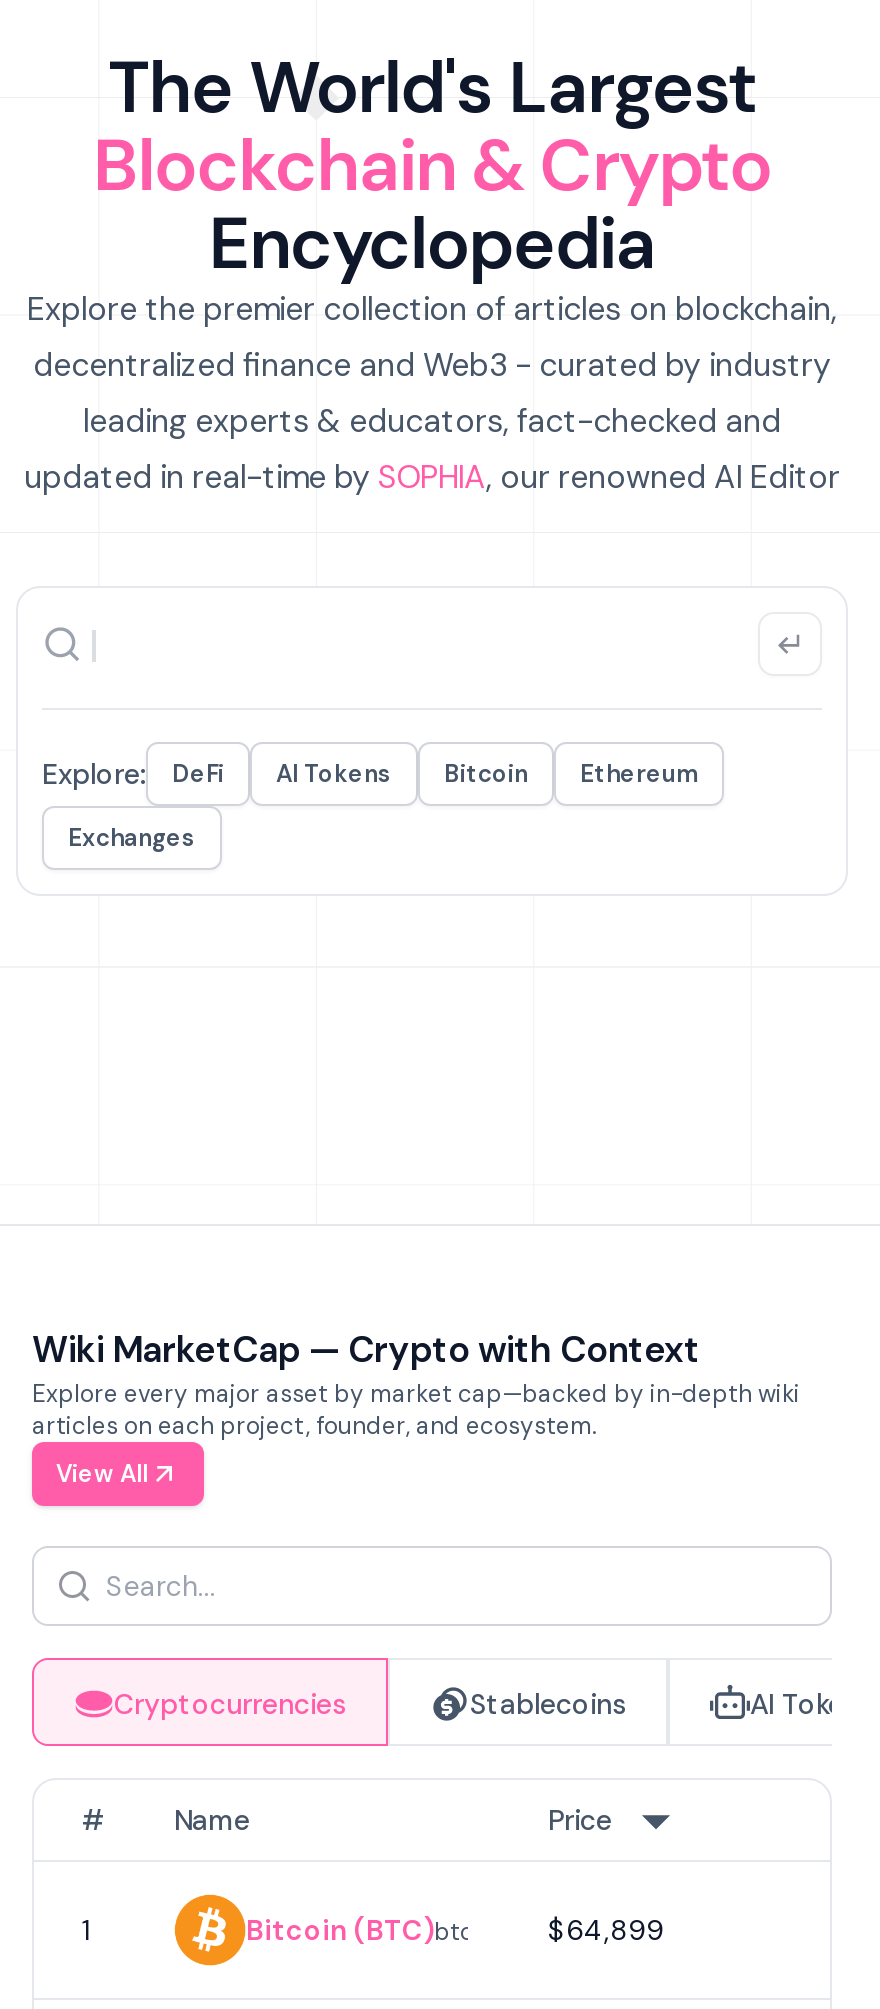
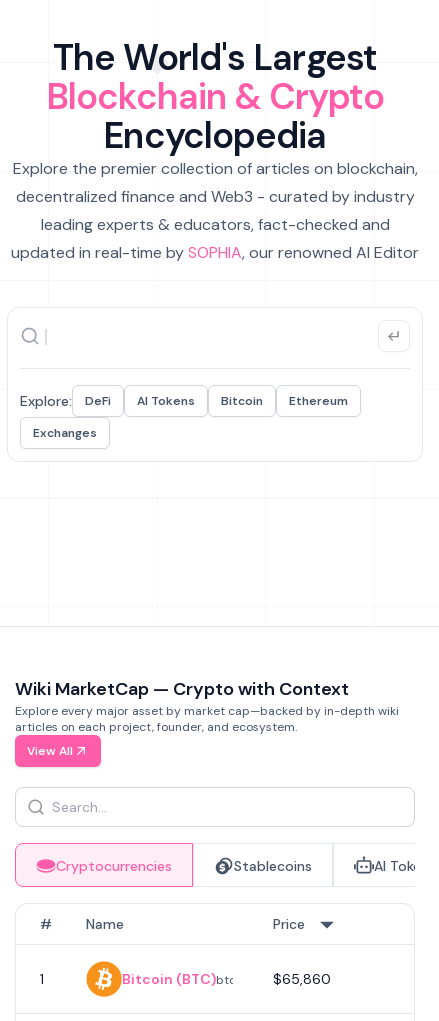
[548,1912,664,1948] $64,899 -> [273,970,331,988] $65,860

